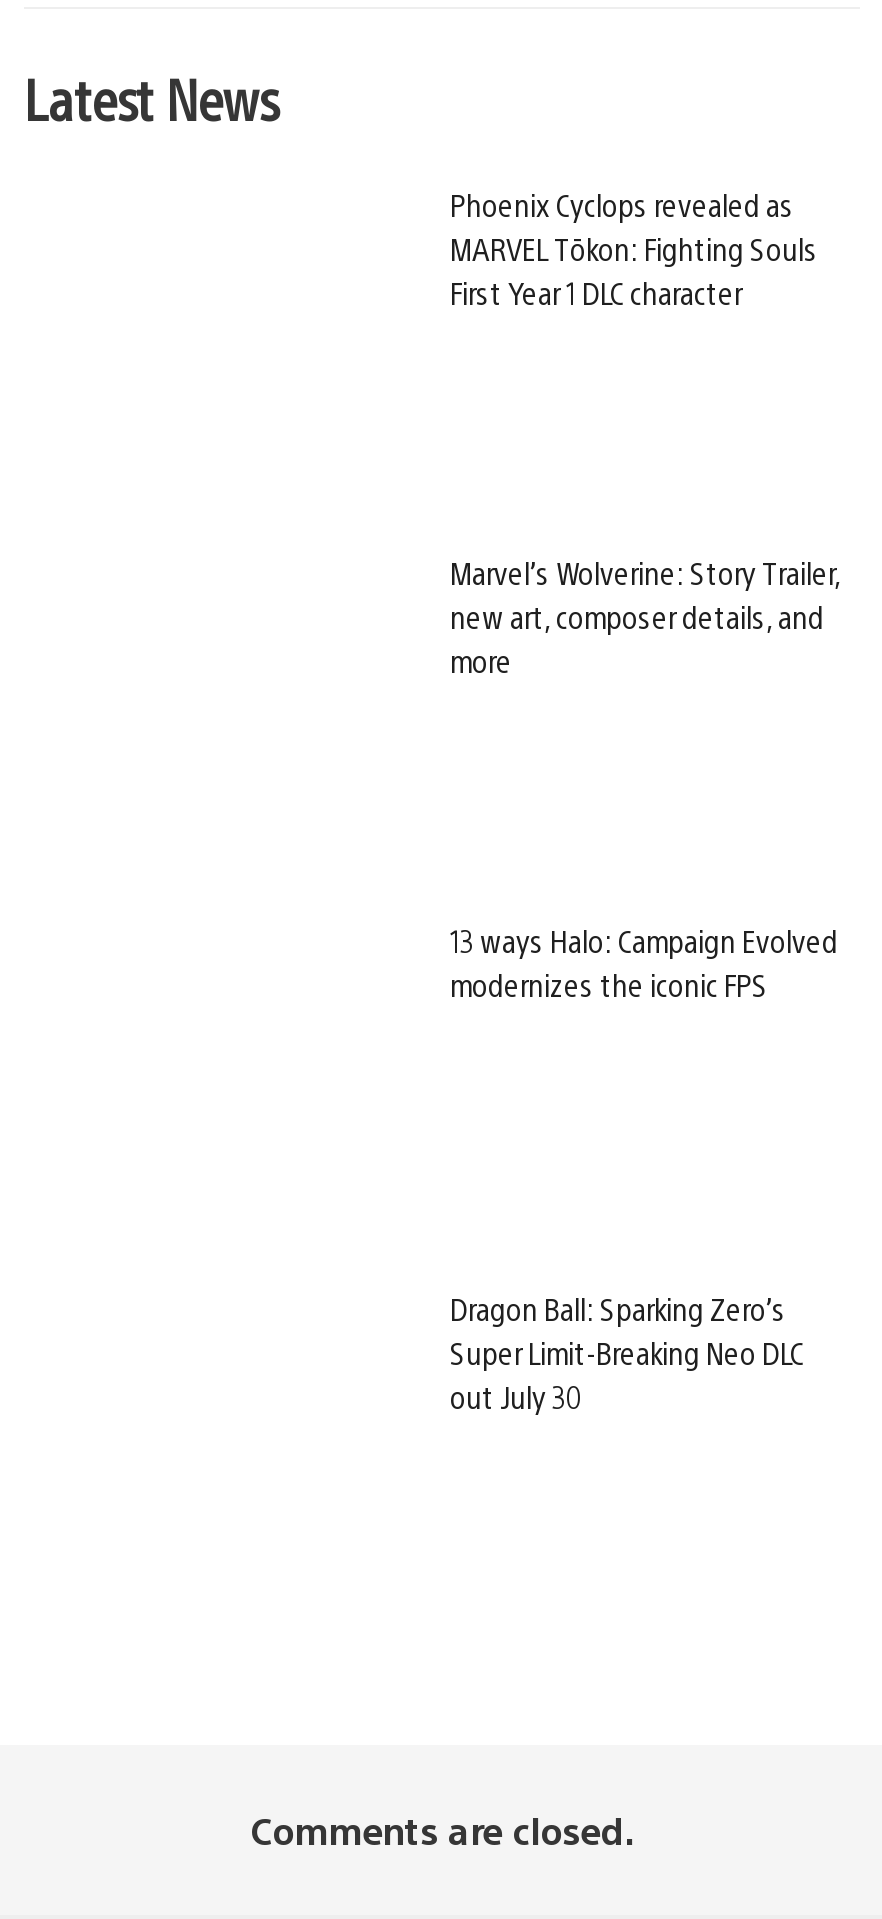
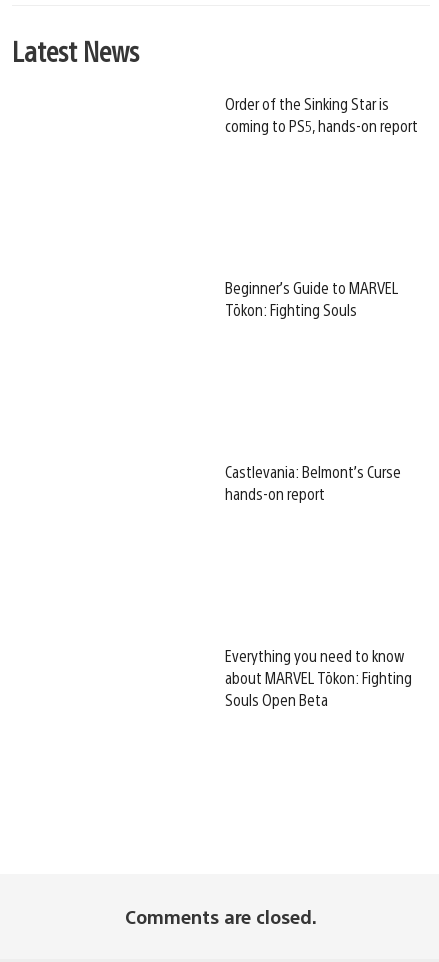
[450,183,818,313] Phoenix Cyclops revealed as | MARVEL Tōkon: Fighting Souls | First Year 1 DLC character -> [225,93,418,136] Order of the Sinking Star is | coming to PS5, hands-on report
[450,551,840,681] Marvel’s Wolverine: Story Trailer, | new art, composer details, and | more -> [225,277,398,320] Beginner’s Guide to MARVEL | Tōkon: Fighting Souls
[450,919,838,1005] 13 ways Halo: Campaign Evolved | modernizes the iconic FPS -> [225,461,401,504] Castlevania: Belmont’s Curse | hands-on report
[450,1287,804,1417] Dragon Ball: Sparking Zero’s | Super Limit-Breaking Neo DLC | out July 30 -> [225,645,412,710] Everything you need to know | about MARVEL Tōkon: Fighting | Souls Open Beta

